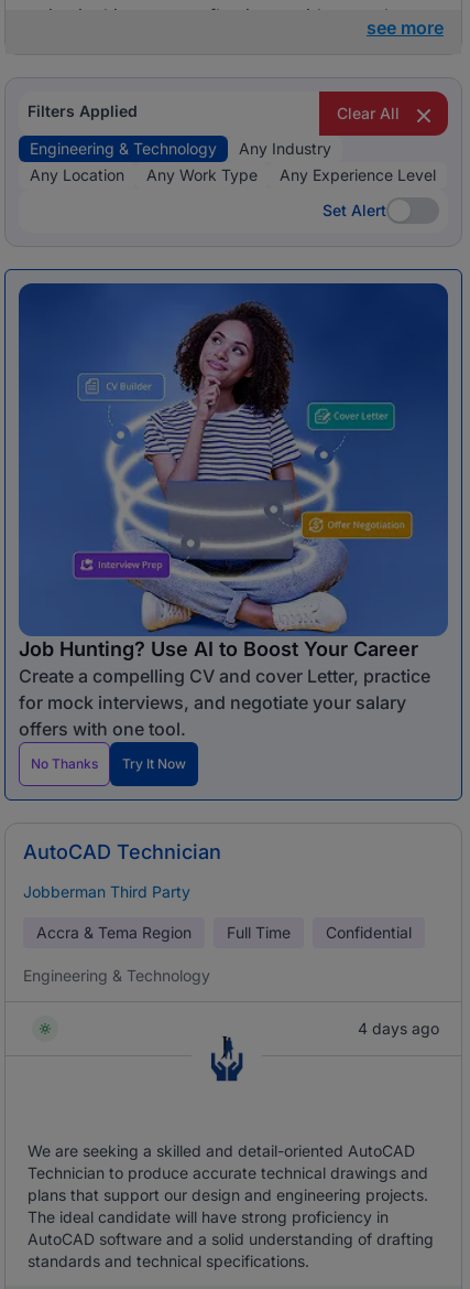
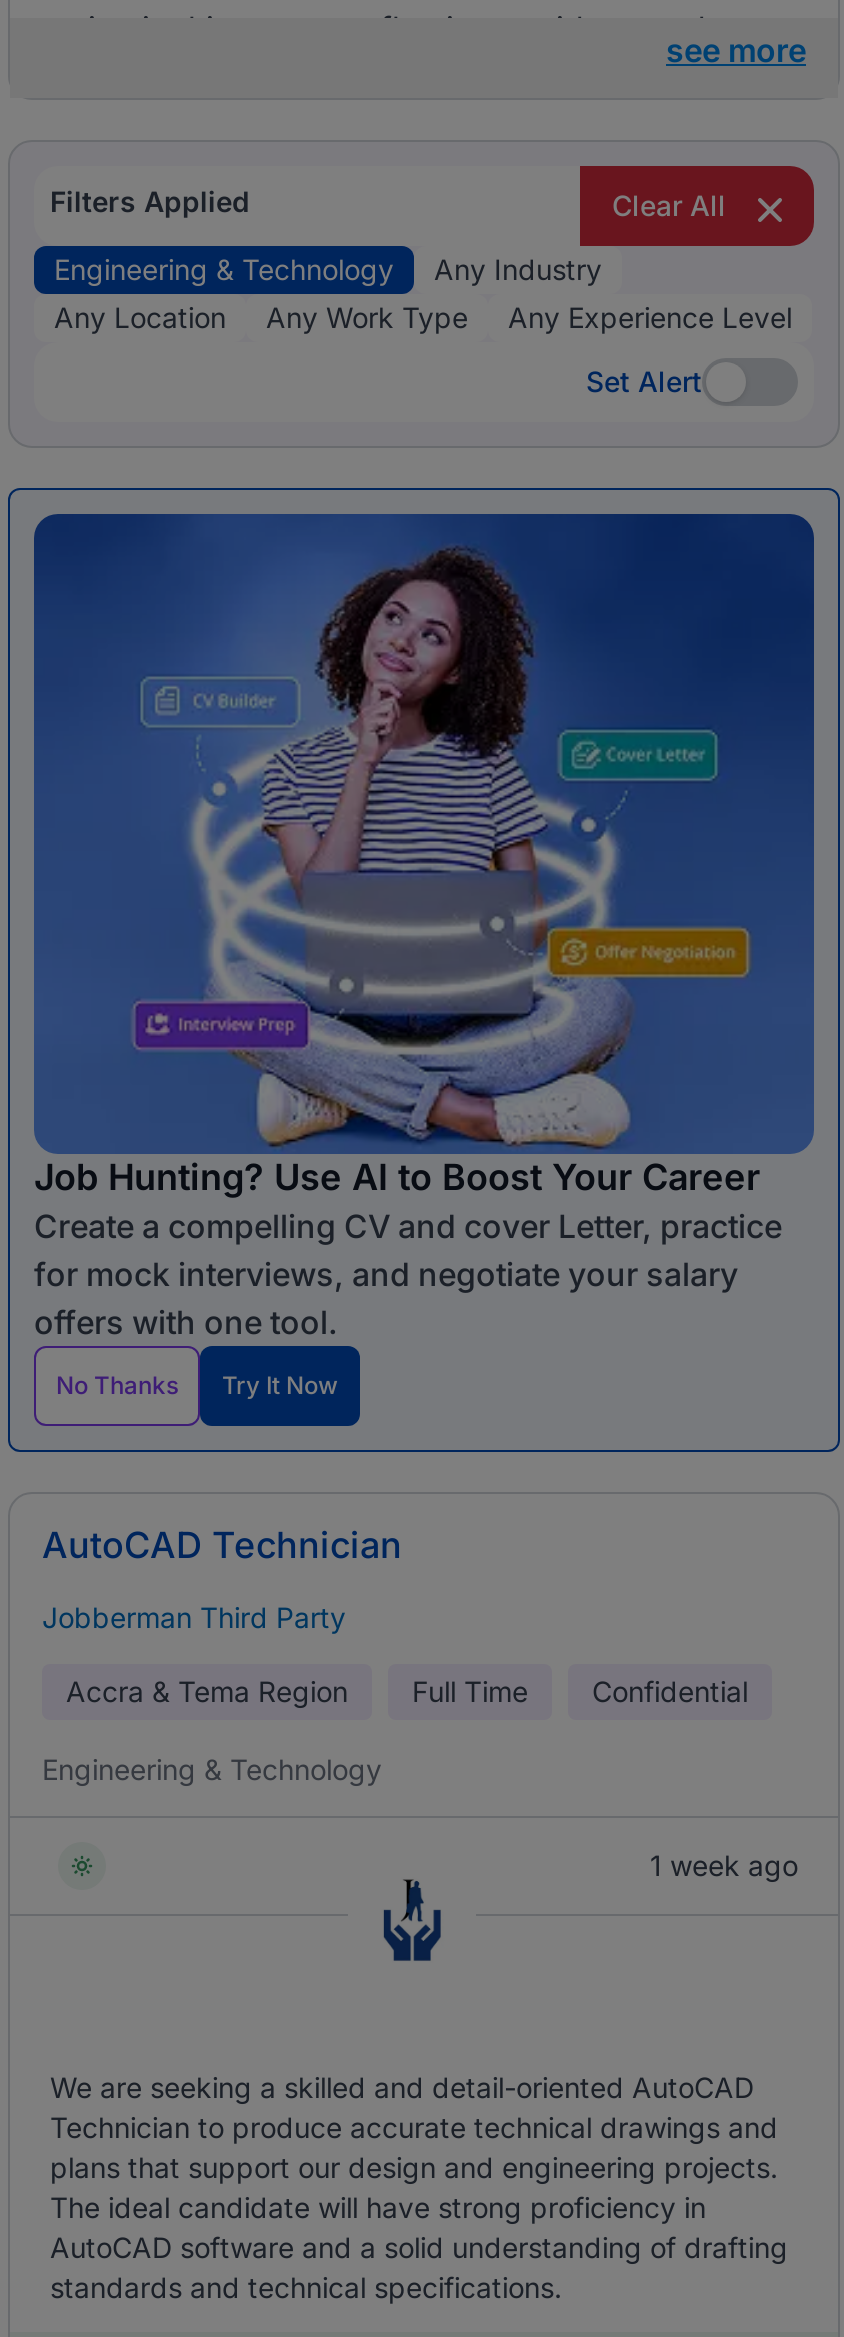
[358,1019,439,1038] 4 days ago -> [650,1848,798,1882] 1 week ago

